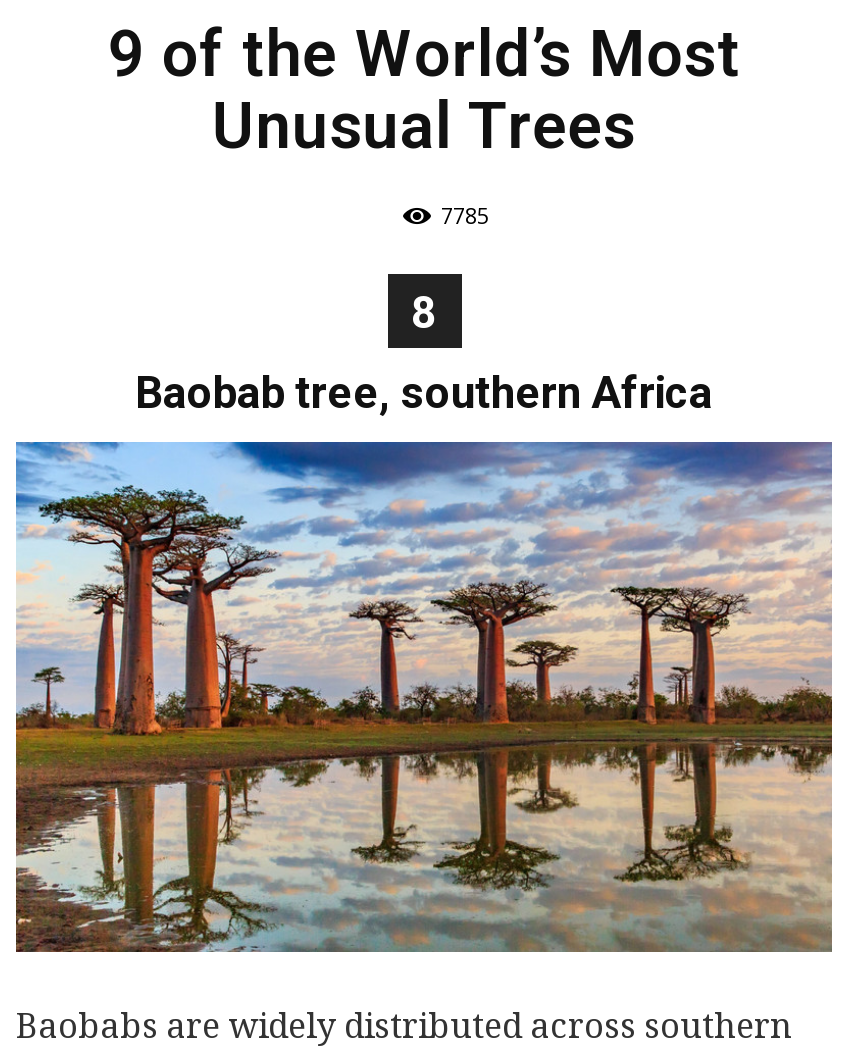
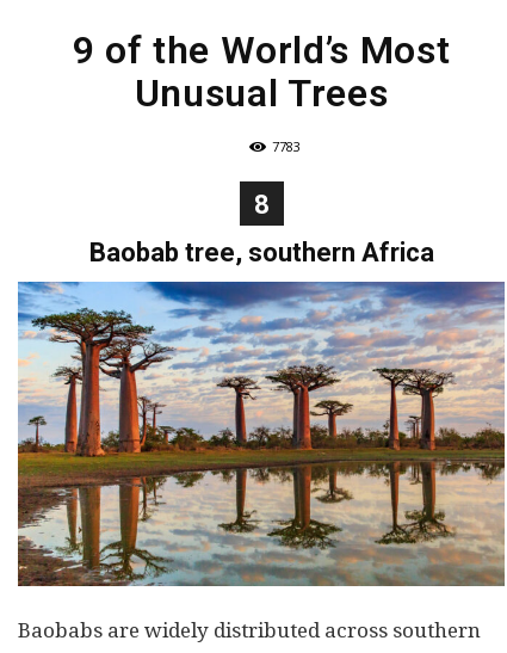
[441,200,489,230] 7785 -> [271,137,300,155] 7783

